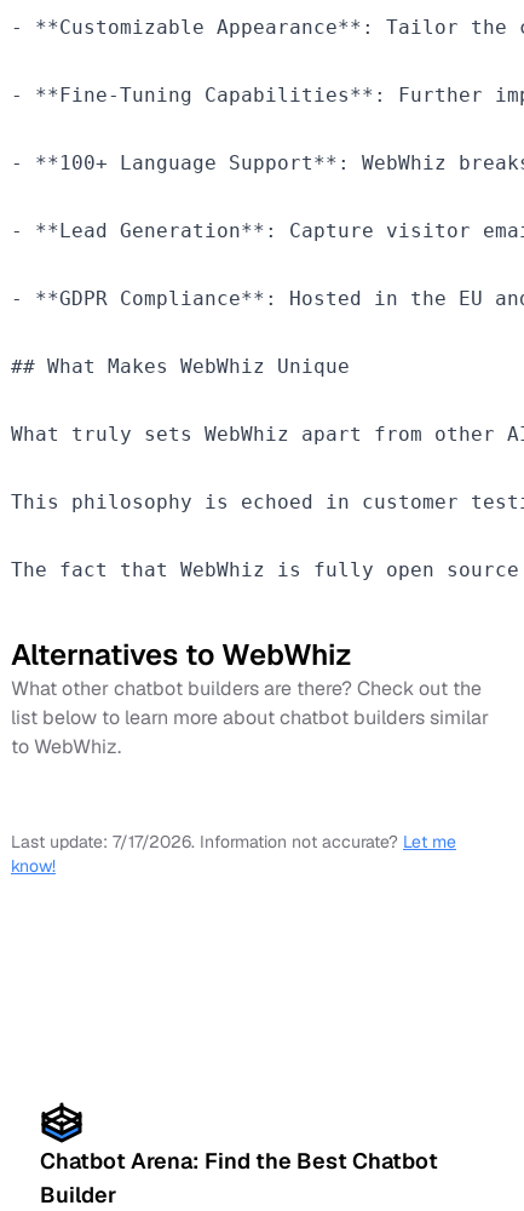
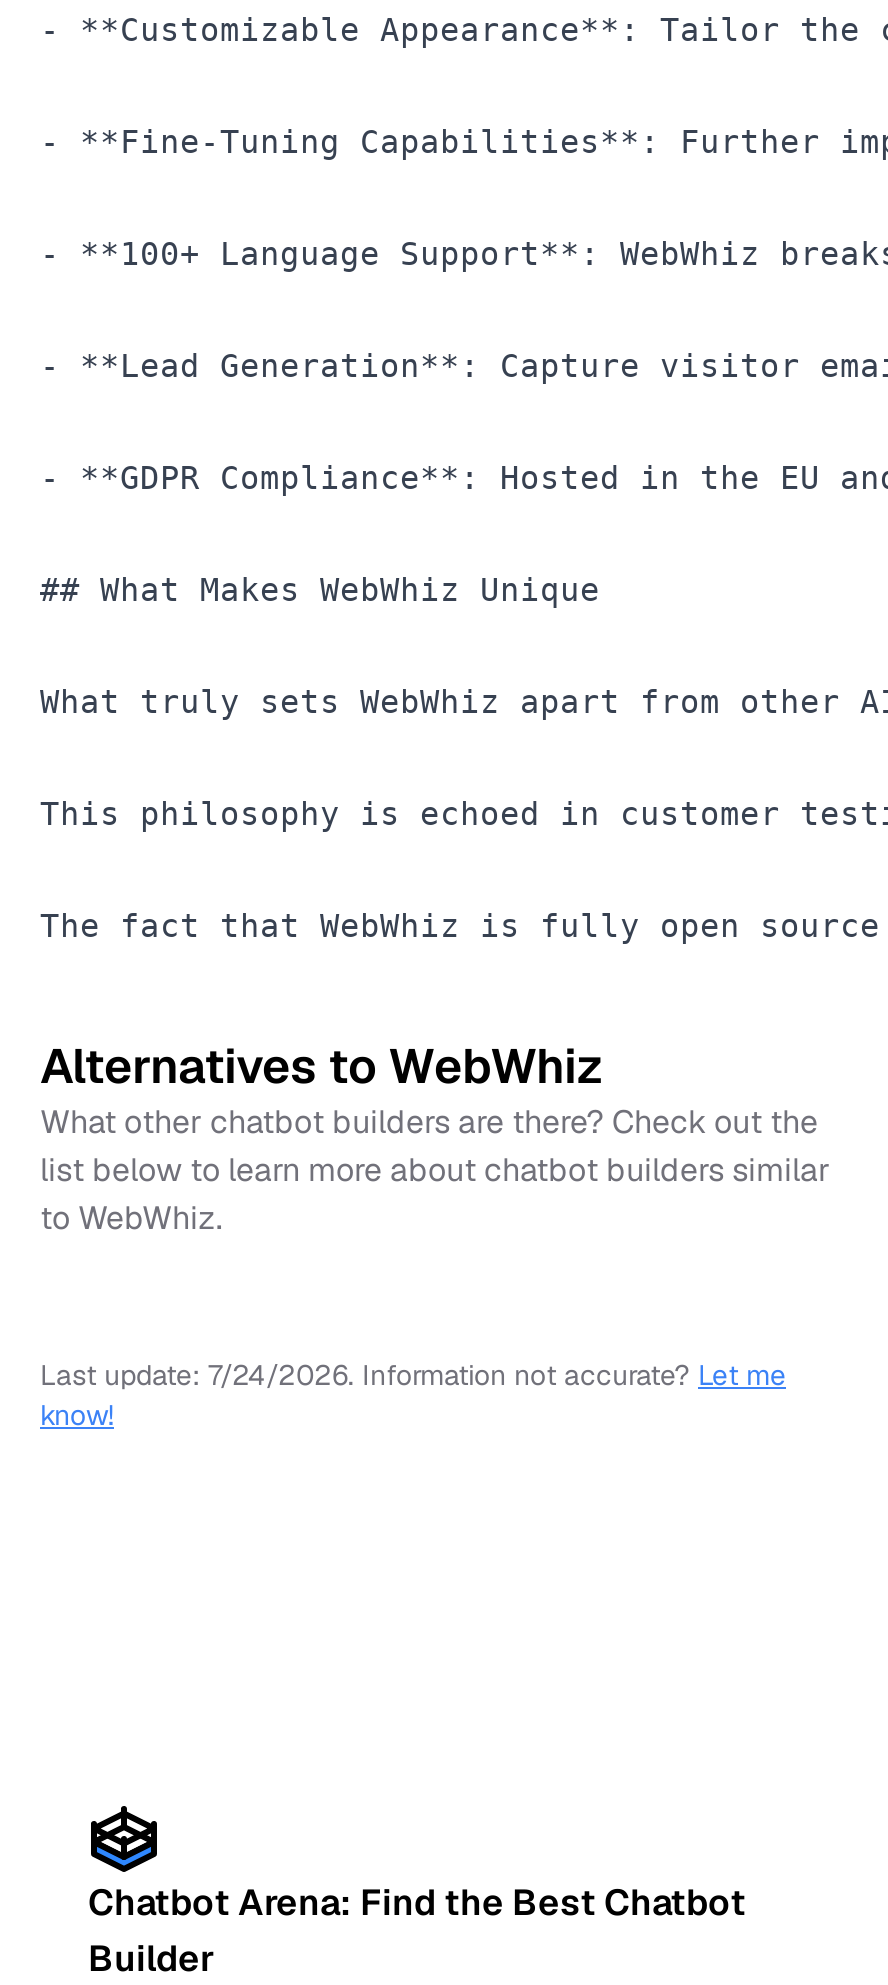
[11,831,456,853] Last update: 7/17/2026. Information not accurate? Let me -> [40,1357,786,1393] Last update: 7/24/2026. Information not accurate? Let me

